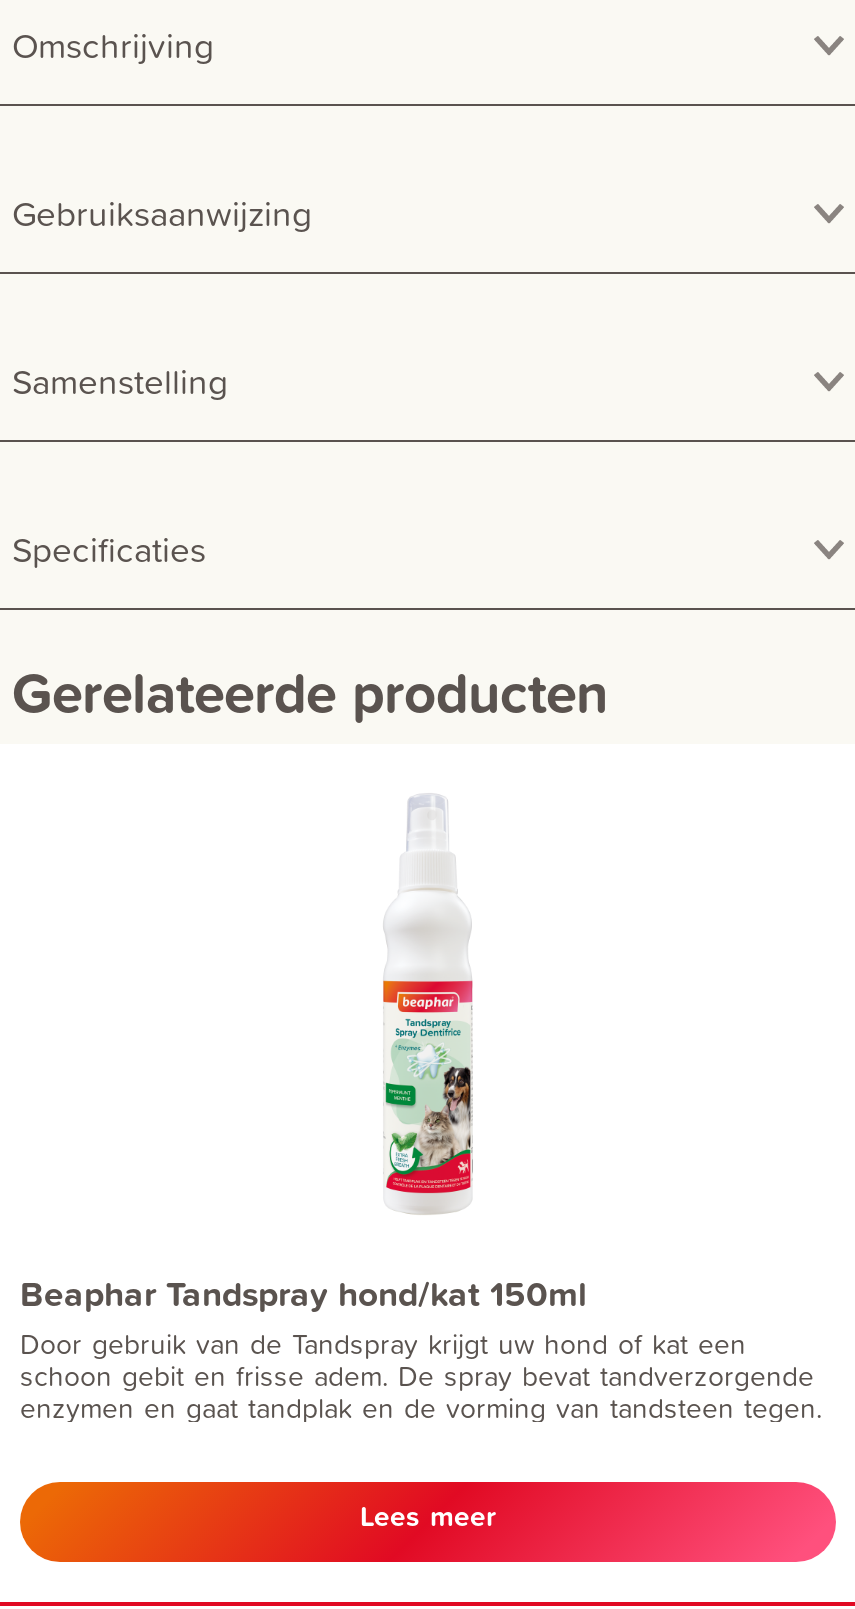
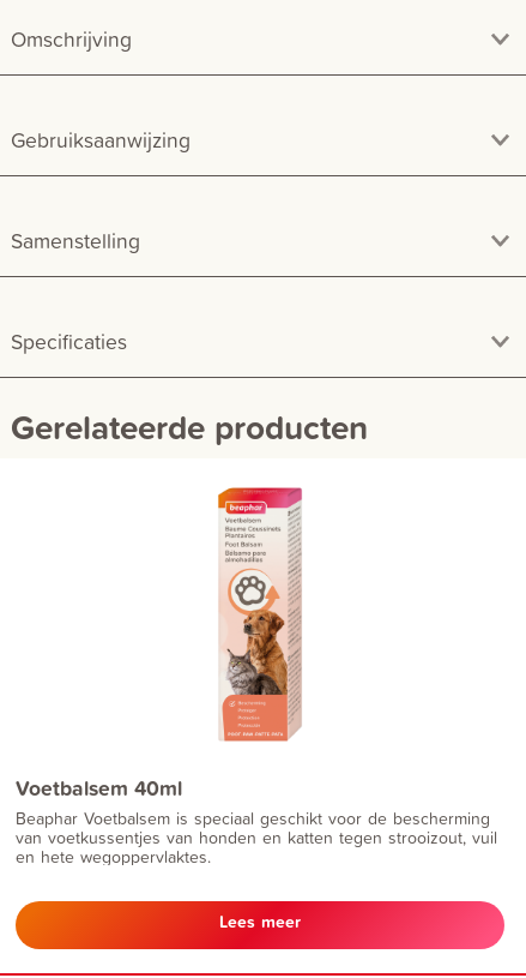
[20,792,822,1426] [image] | Beaphar Tandspray hond/kat 150ml | Door gebruik van de Tandspray krijgt uw hond of kat een | schoon gebit en frisse adem. De spray bevat tandverzorgende | enzymen en gaat tandplak en de vorming van tandsteen tegen. -> [16,486,497,868] [image] | Voetbalsem 40ml | Beaphar Voetbalsem is speciaal geschikt voor de bescherming | van voetkussentjes van honden en katten tegen strooizout, vuil | en hete wegoppervlaktes.

